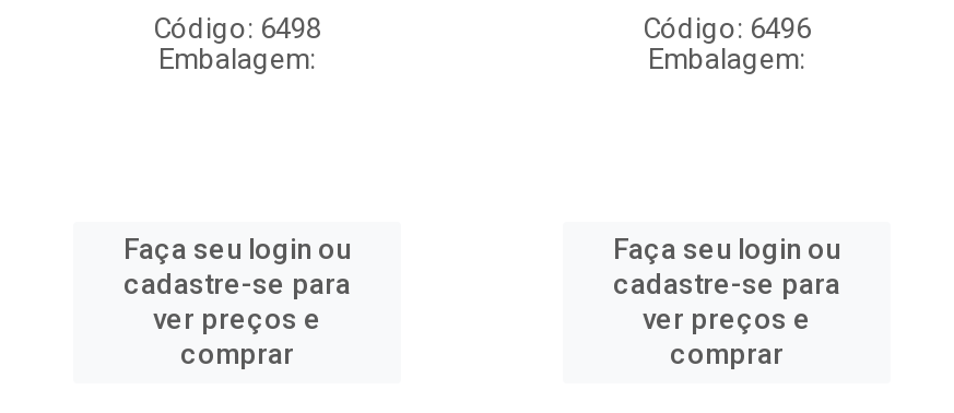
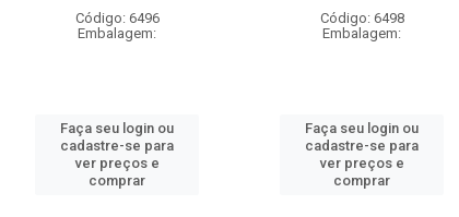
[153,13,321,45] Código: 6498 -> [75,10,159,26] Código: 6496
[643,13,811,45] Código: 6496 -> [320,10,404,26] Código: 6498

